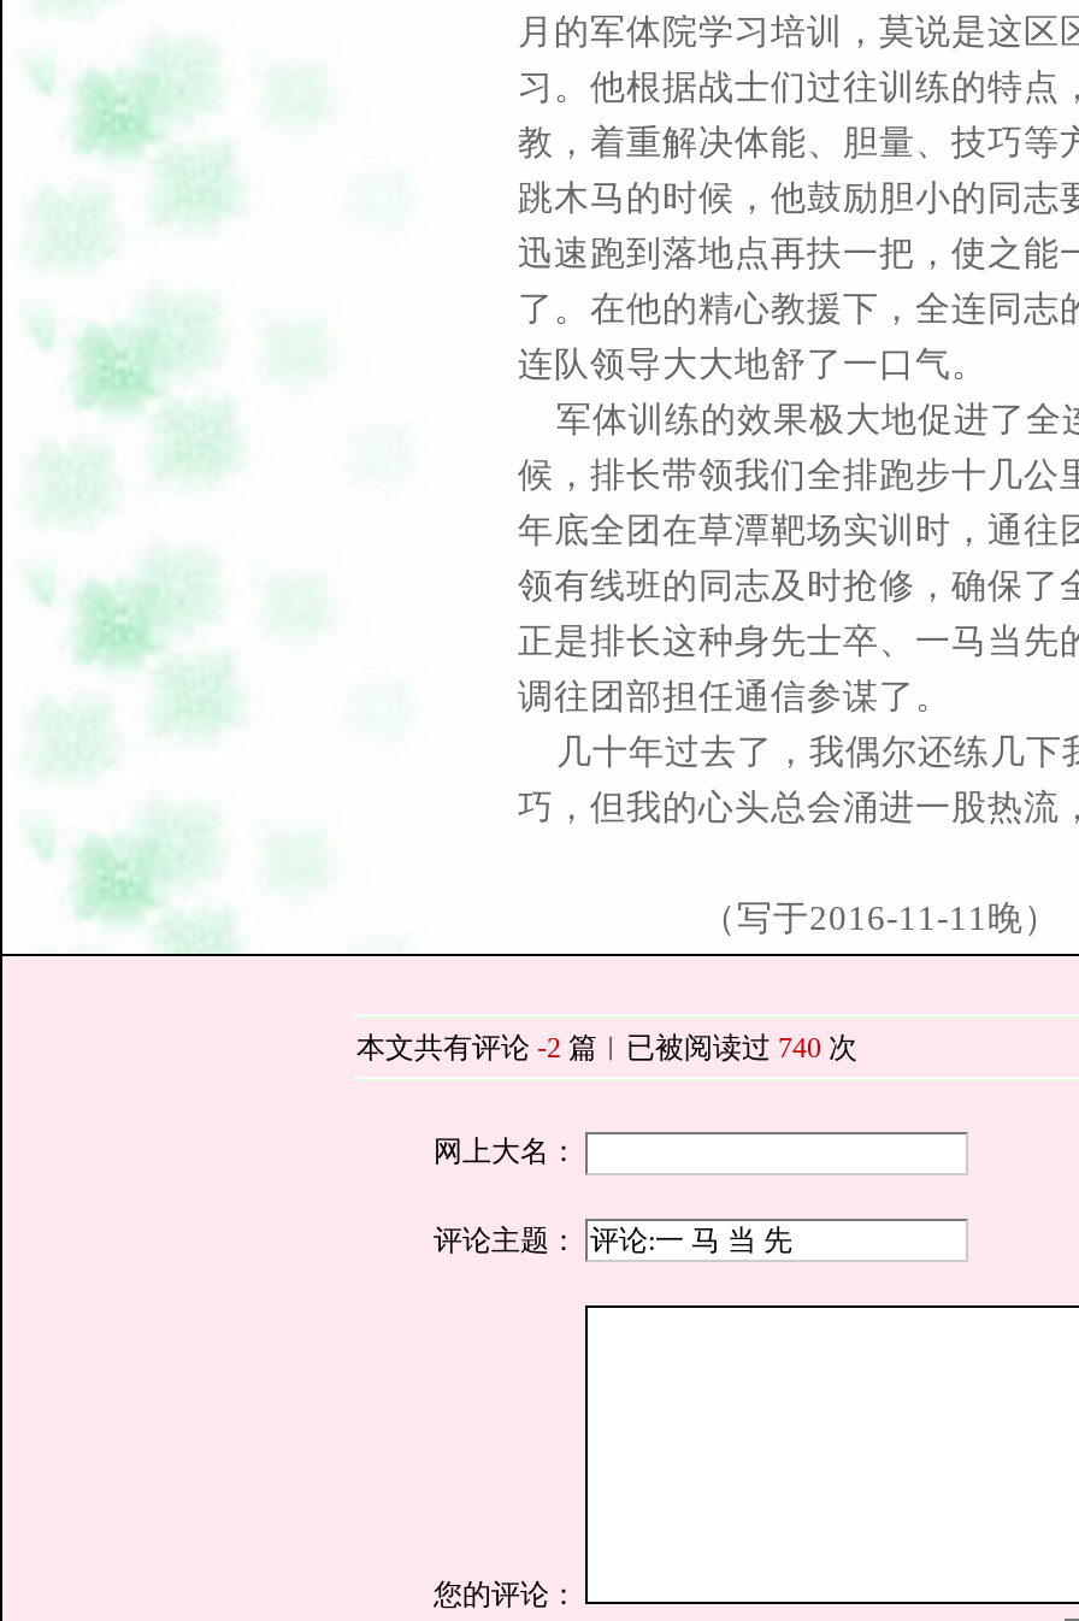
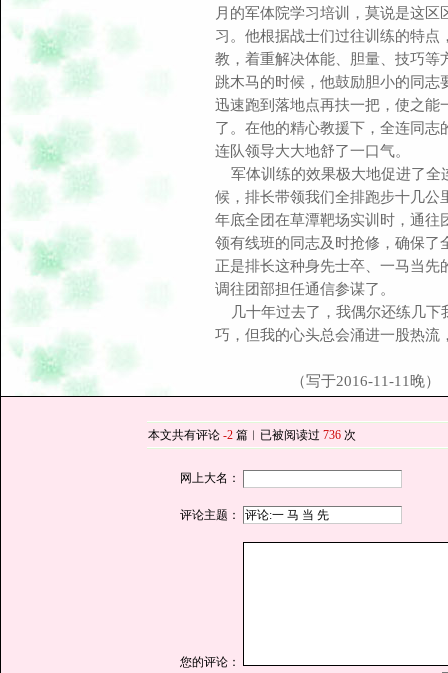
[356,1031,886,1065] 本文共有评论-2篇︱已被阅读过740次 -> [148,428,368,442] 本文共有评论-2篇︱已被阅读过736次

